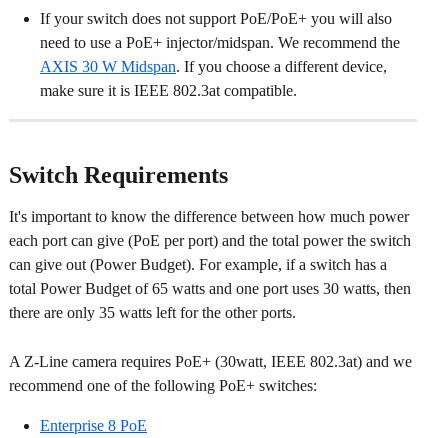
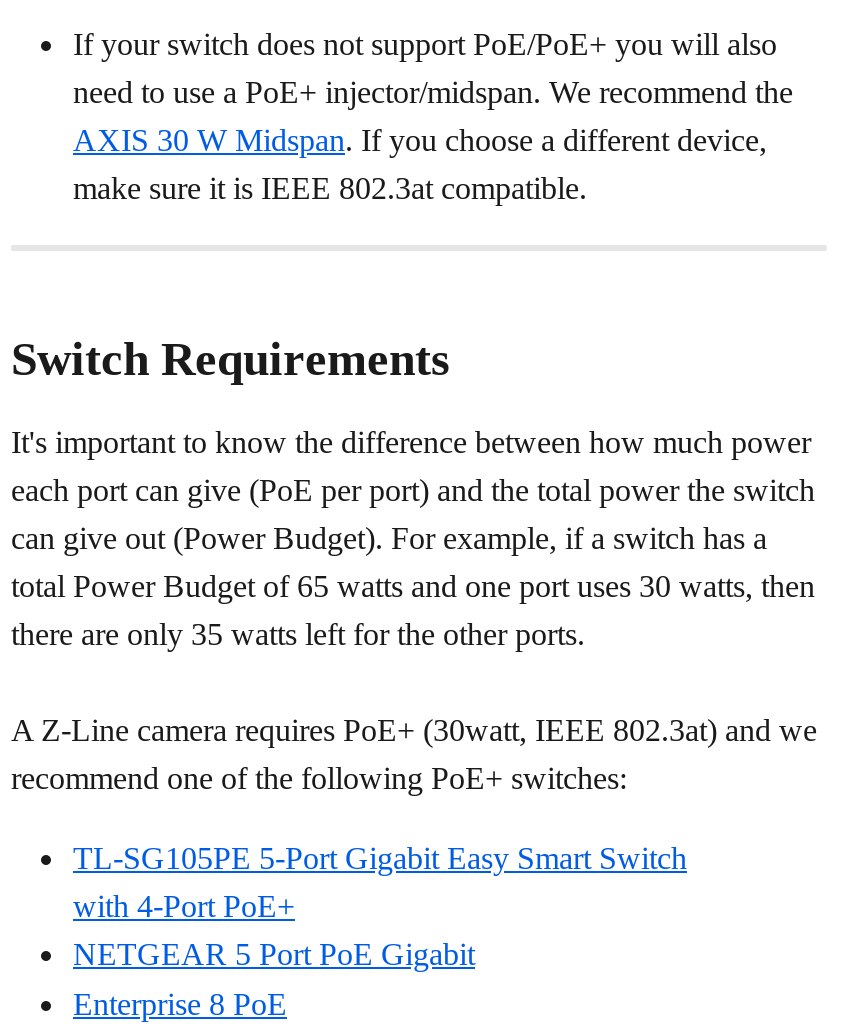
none -> [73,842,687,972] TL-SG105PE 5-Port Gigabit Easy Smart Switch | with 4-Port PoE+ | NETGEAR 5 Port PoE Gigabit

